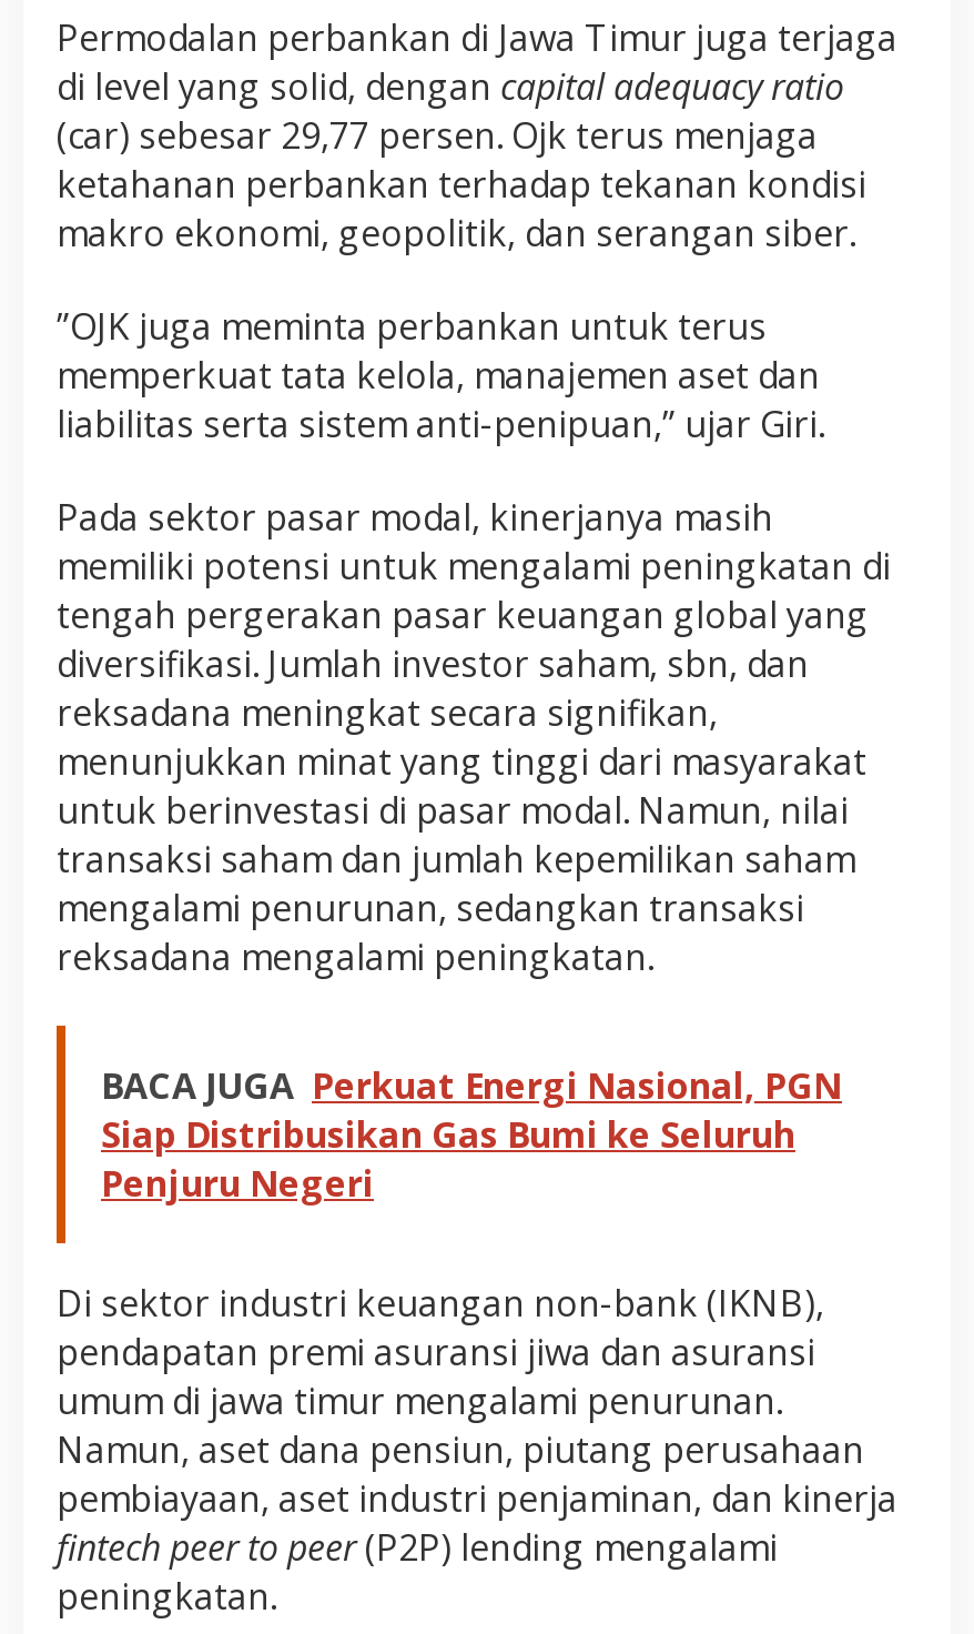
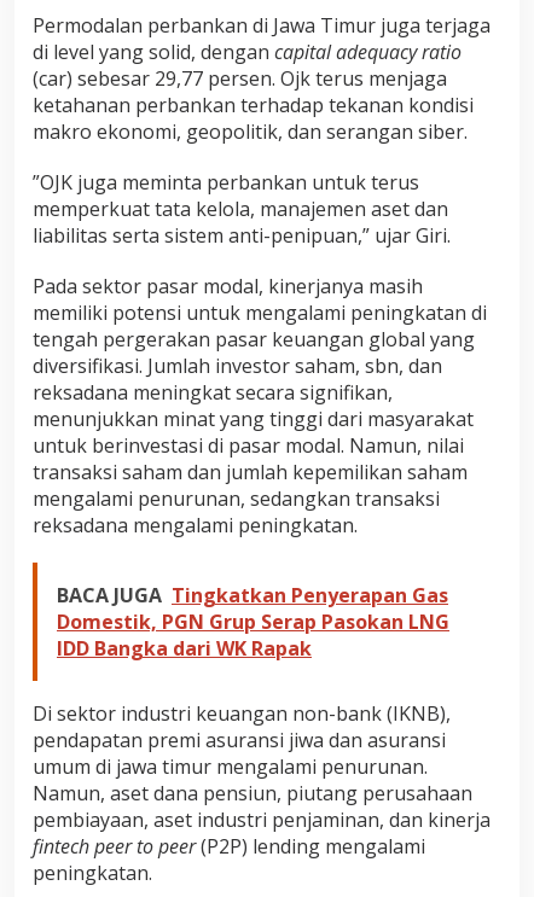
[101,1061,842,1207] BACA JUGA Perkuat Energi Nasional, PGN | Siap Distribusikan Gas Bumi ke Seluruh | Penjuru Negeri -> [57,582,449,661] BACA JUGA Tingkatkan Penyerapan Gas | Domestik, PGN Grup Serap Pasokan LNG | IDD Bangka dari WK Rapak

